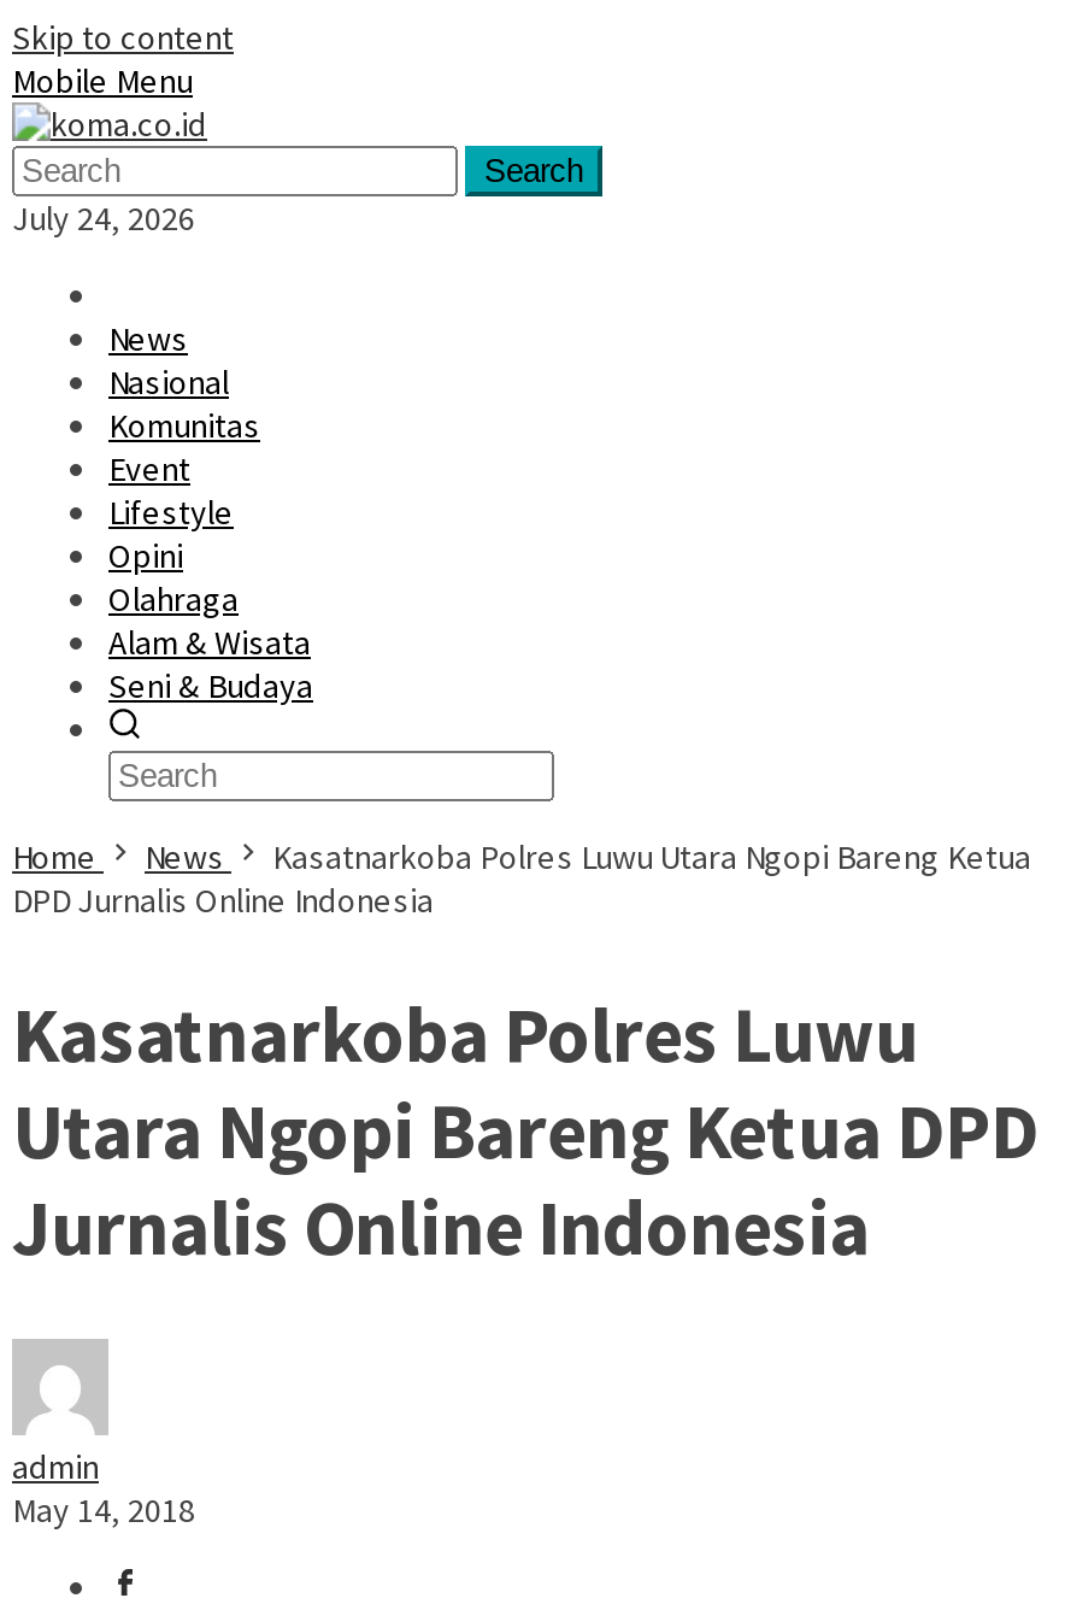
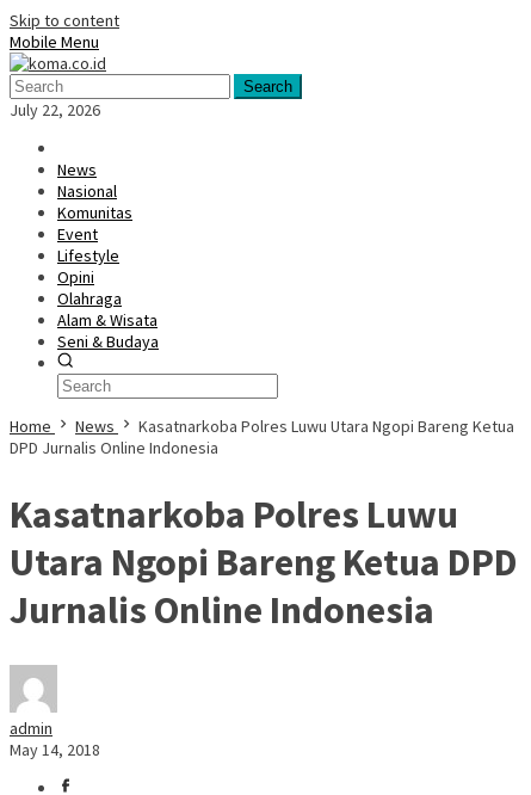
[12,196,195,240] July 24, 2026 -> [10,99,100,121] July 22, 2026

